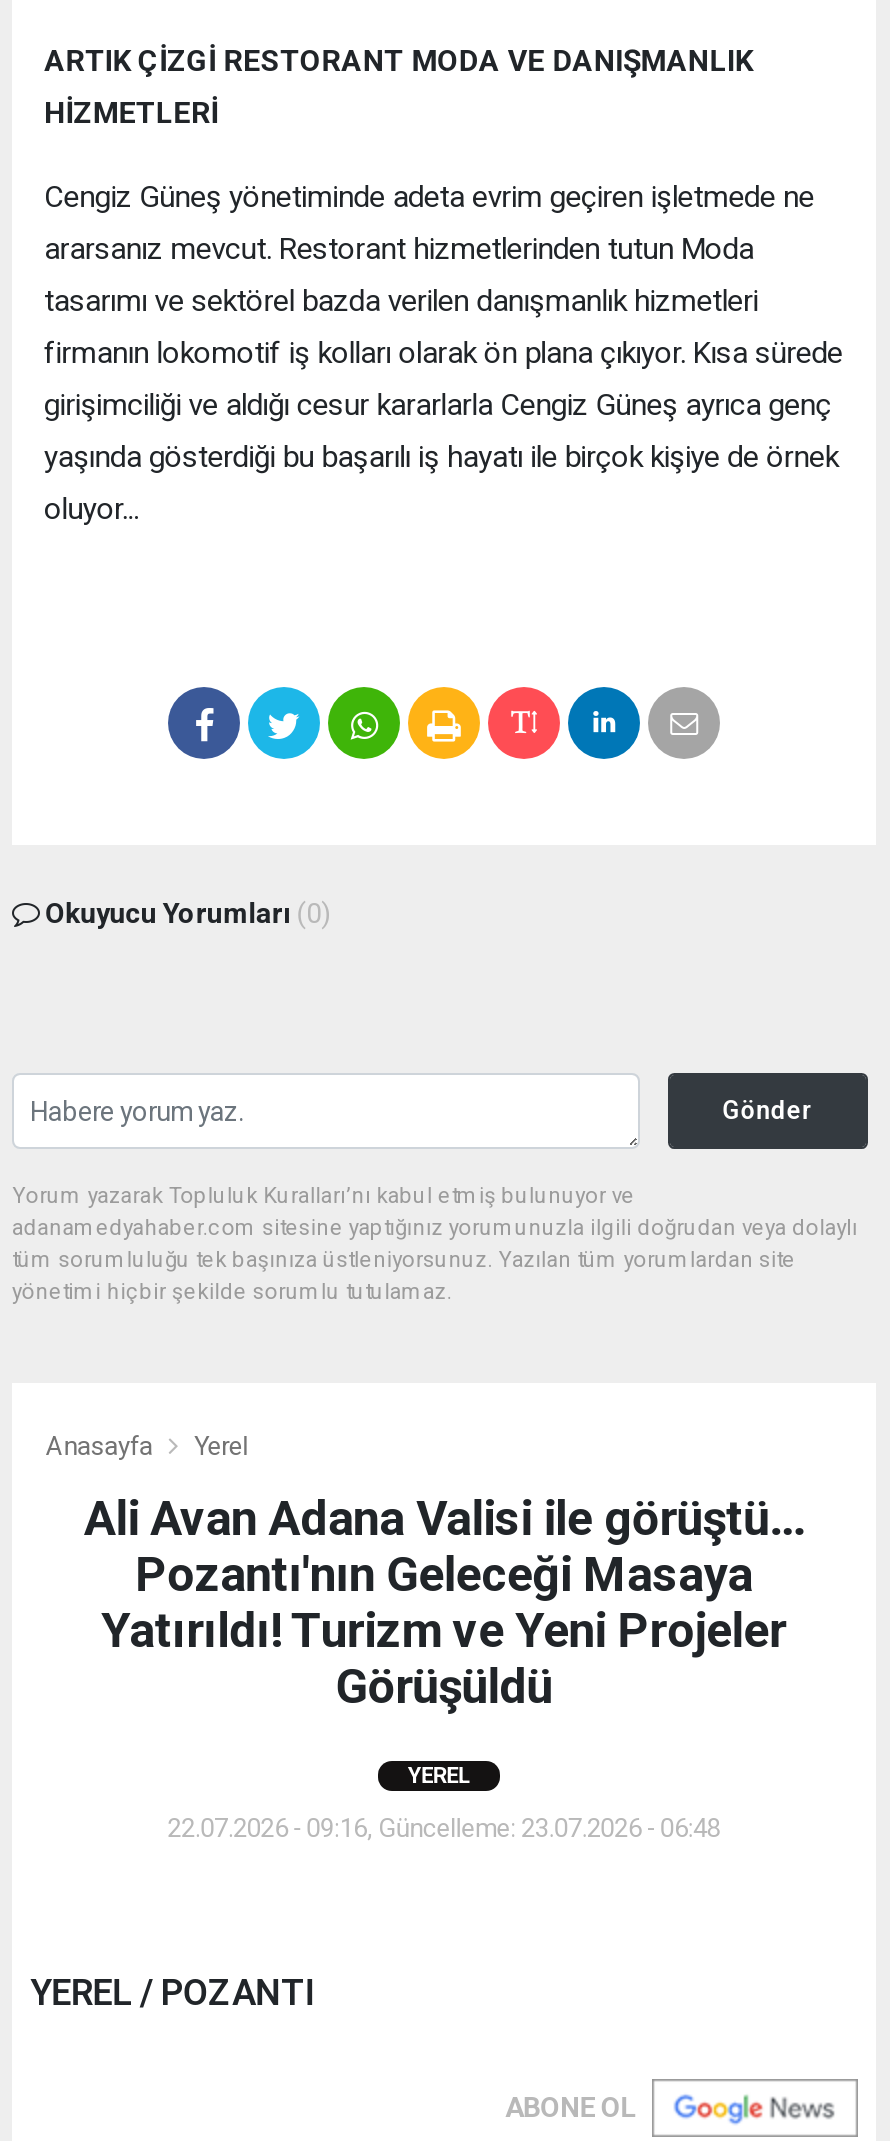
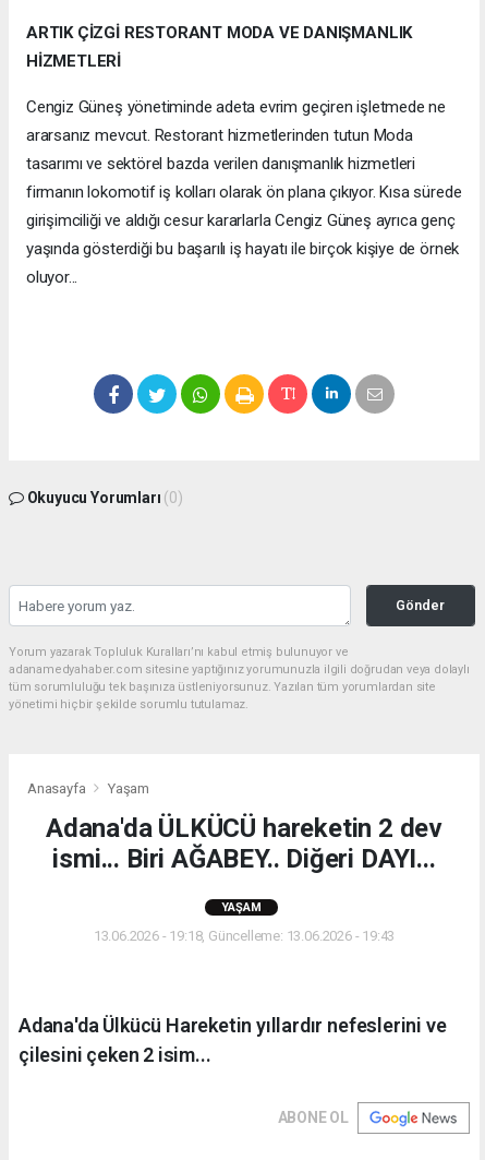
[194,1430,248,1460] Yerel -> [108,780,149,796] Yaşam
[84,1490,804,1714] Ali Avan Adana Valisi ile görüştü... | Pozantı'nın Geleceği Masaya | Yatırıldı! Turizm ve Yeni Projeler | Görüşüldü -> [46,812,442,874] Adana'da ÜLKÜCÜ hareketin 2 dev | ismi... Biri AĞABEY.. Diğeri DAYI...
[408,1762,470,1788] YEREL -> [222,900,261,914] YAŞAM
[168,1812,720,1842] 22.07.2026 - 09:16, Güncelleme: 23.07.2026 - 06:48 -> [94,927,395,943] 13.06.2026 - 19:18, Güncelleme: 13.06.2026 - 19:43
[30,1970,314,2012] YEREL / POZANTI -> [19,1013,446,1066] Adana'da Ülkücü Hareketin yıllardır nefeslerini ve | çilesini çeken 2 isim...

